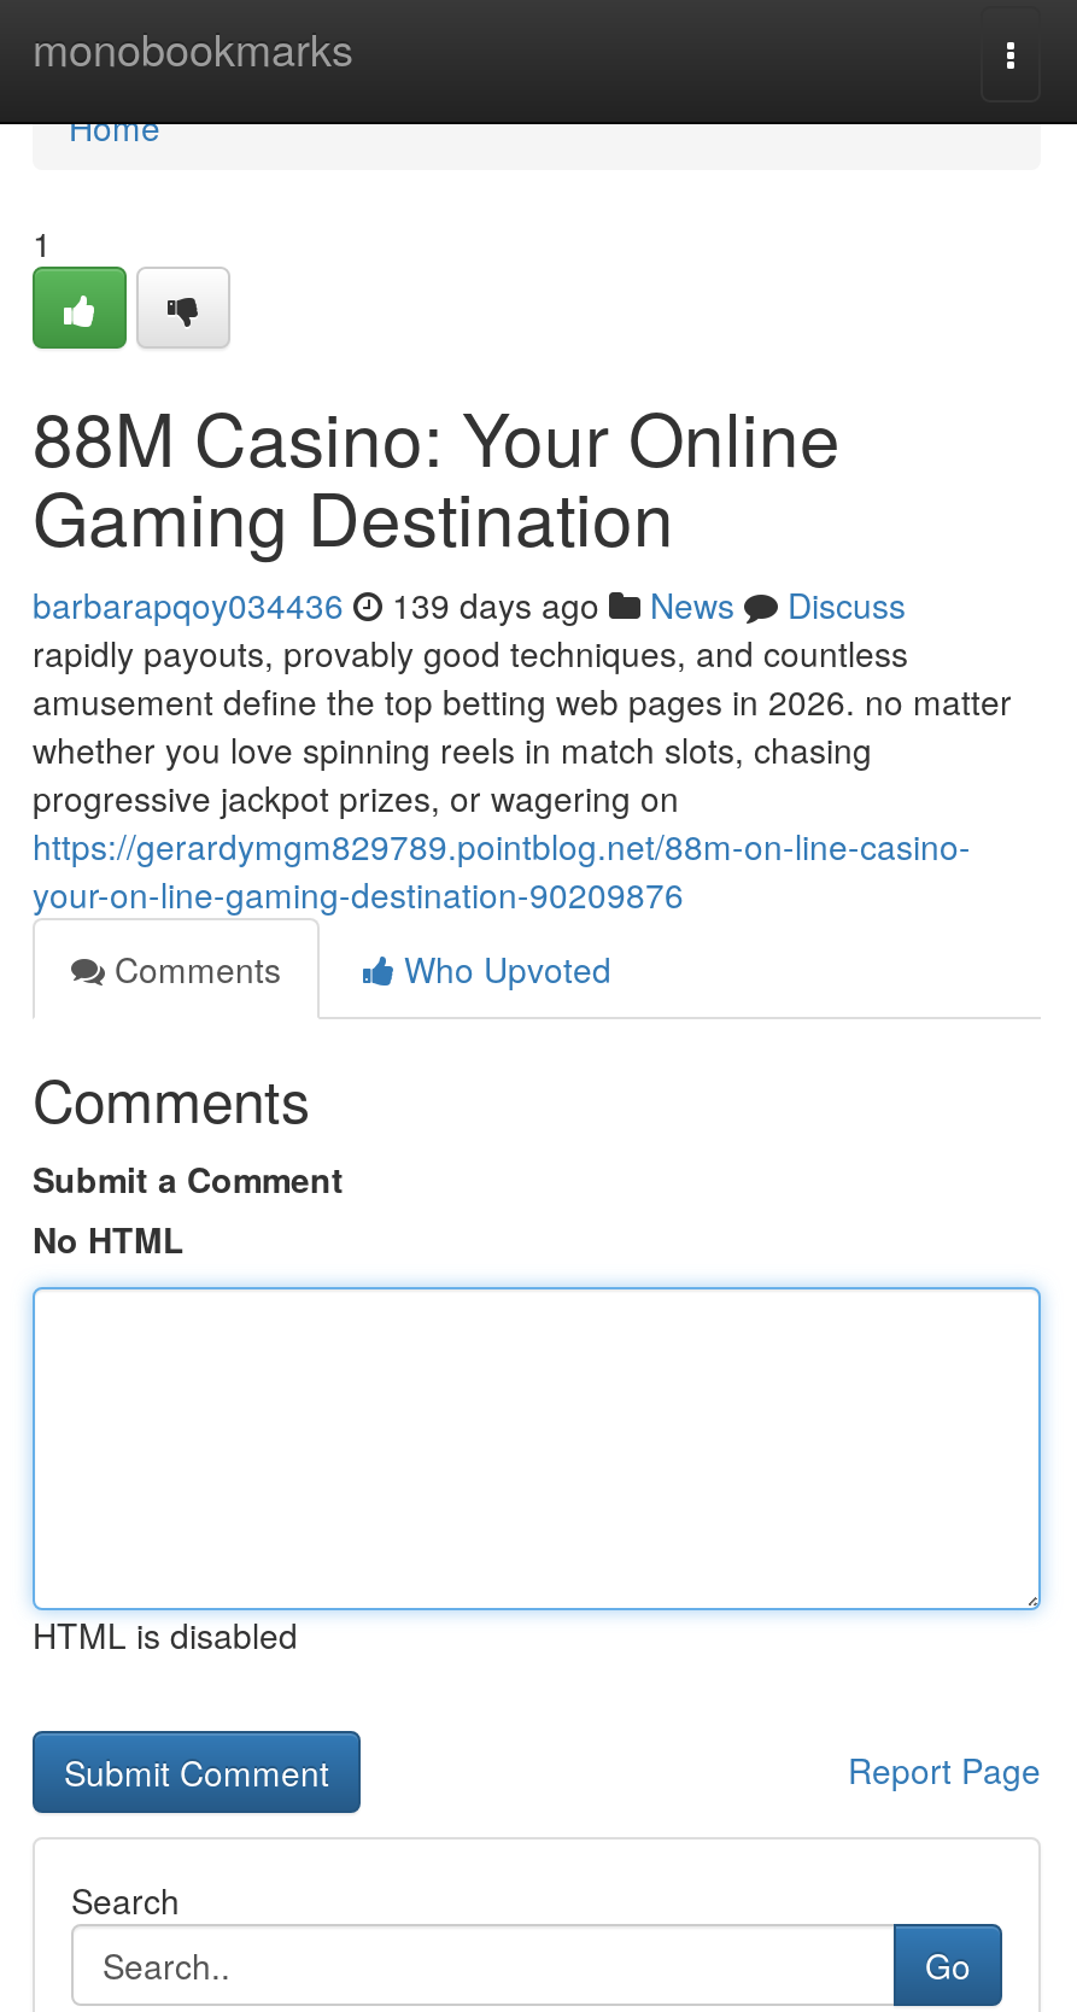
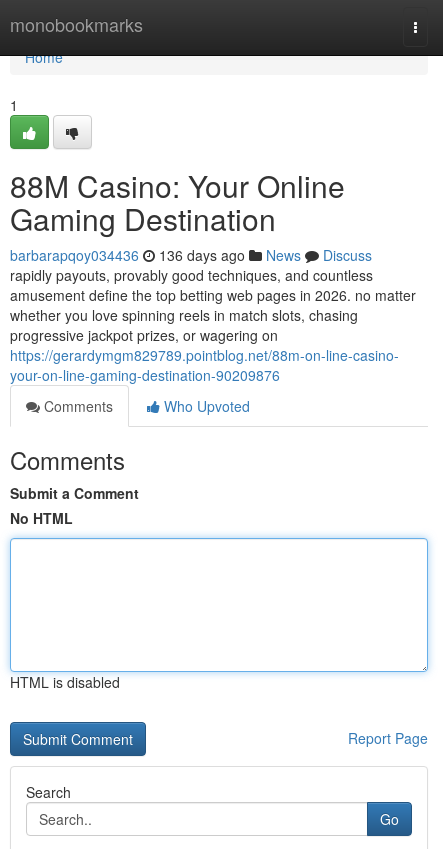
[33,580,906,628] barbarapqoy034436 139 days ago News Discuss -> [10,245,372,265] barbarapqoy034436 136 days ago News Discuss

